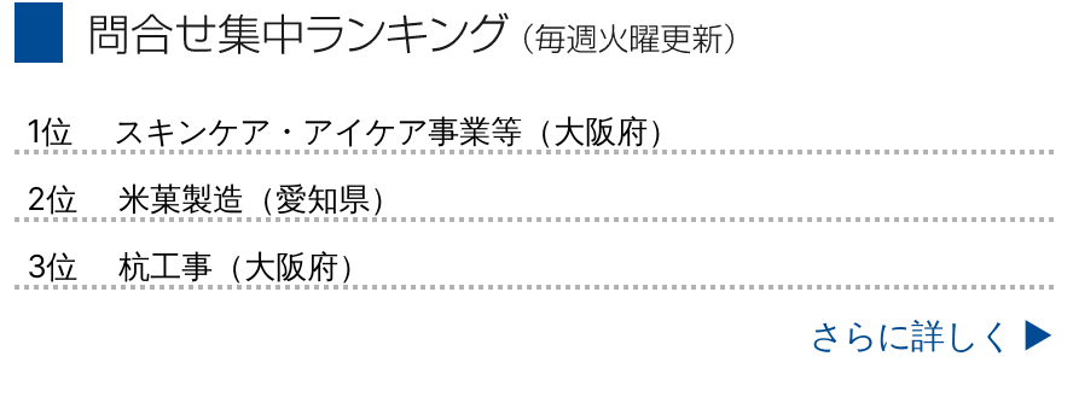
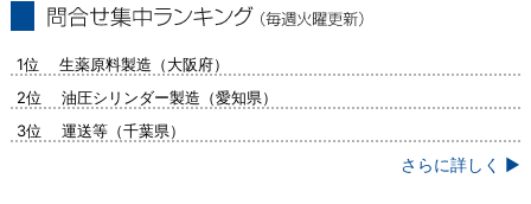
[27,111,680,150] 1位 スキンケア・アイケア事業等（大阪府） -> [17,55,229,74] 1位 生薬原料製造（大阪府）
[27,179,402,218] 2位 米菓製造（愛知県） -> [17,88,278,107] 2位 油圧シリンダー製造（愛知県）
[27,247,370,285] 3位 杭工事（大阪府） -> [17,121,185,140] 3位 運送等（千葉県）

